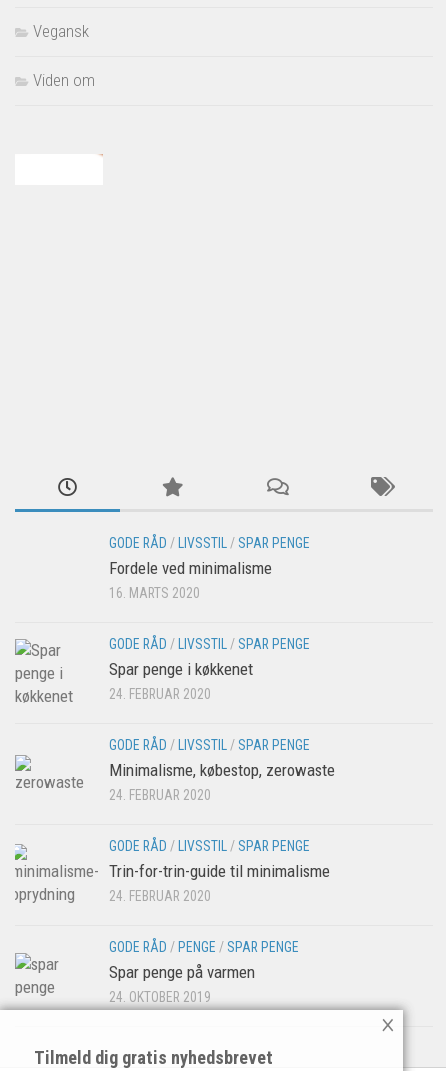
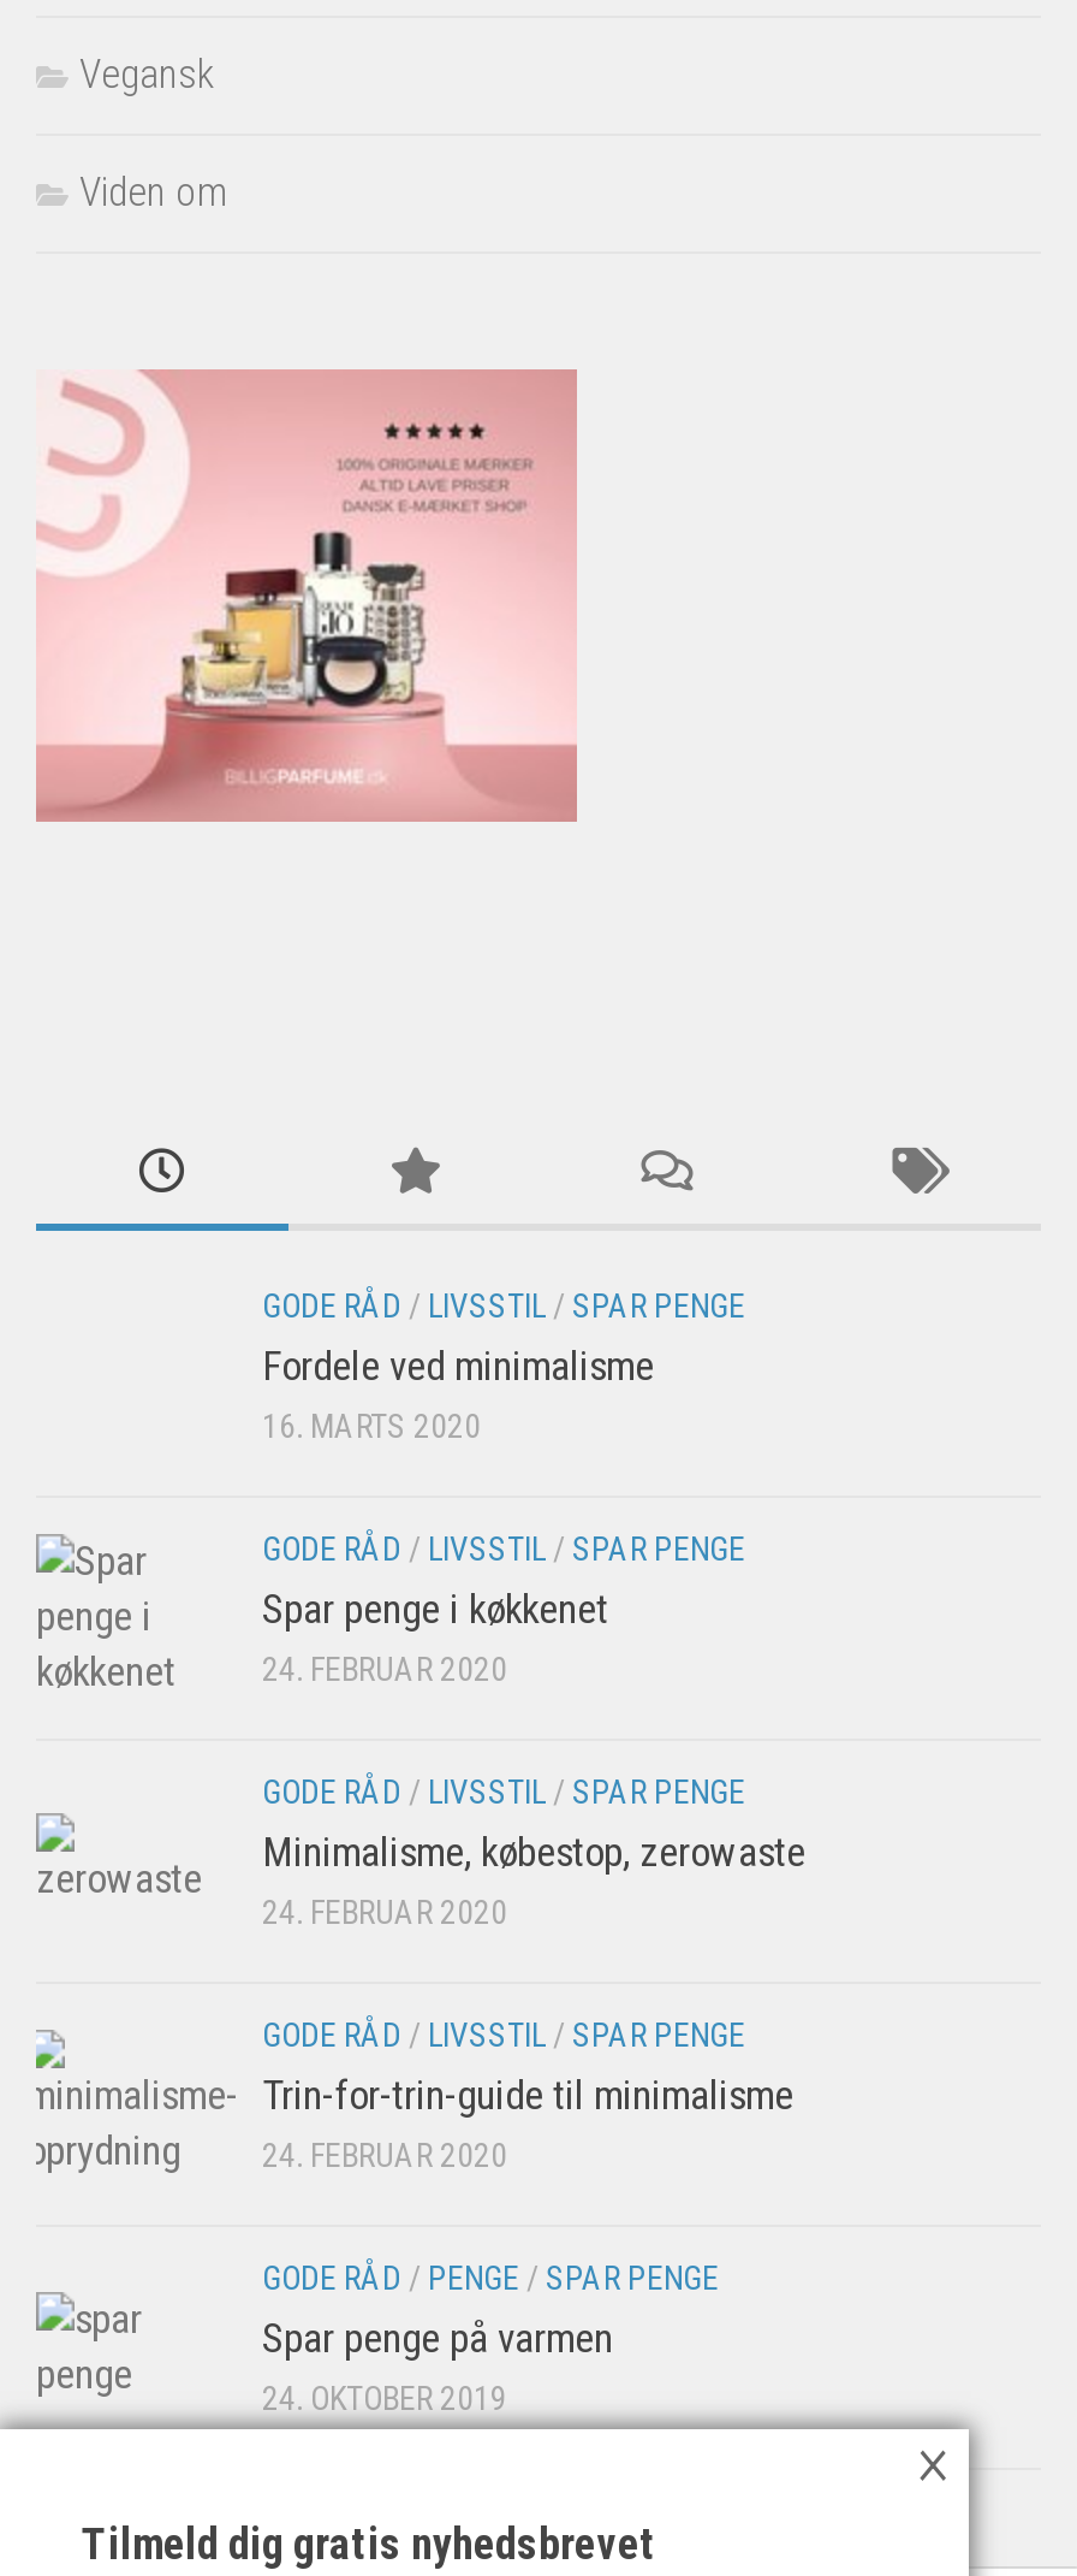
none -> [34,367,579,824] [image]

